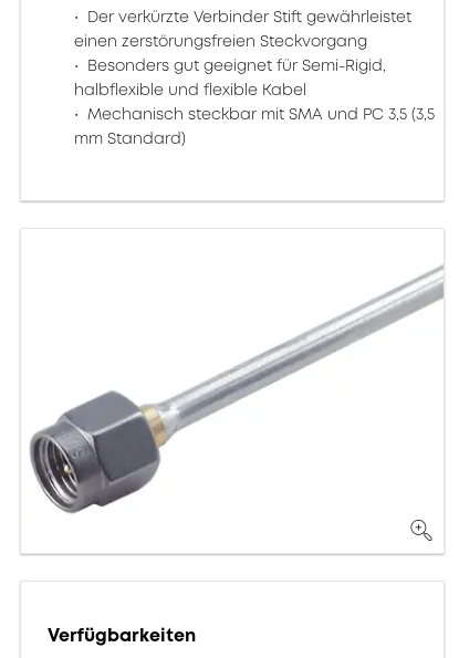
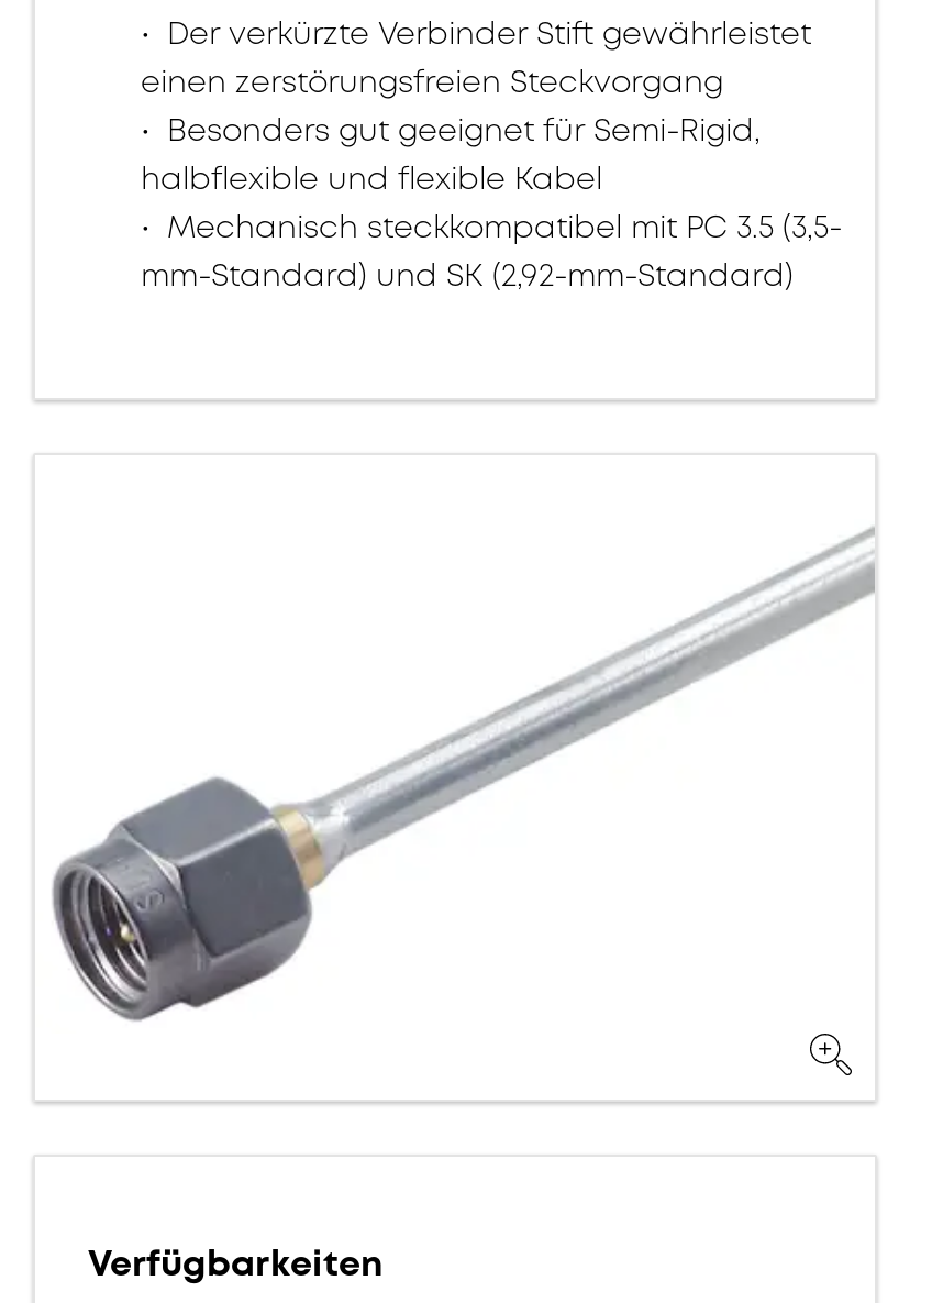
[74,104,435,149] Mechanisch steckbar mit SMA und PC 3,5 (3,5 | mm Standard) -> [141,206,842,296] Mechanisch steckkompatibel mit PC 3.5 (3,5- | mm-Standard) und SK (2,92-mm-Standard)

